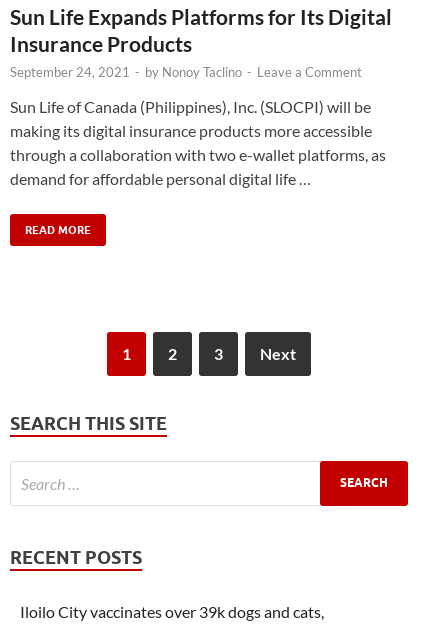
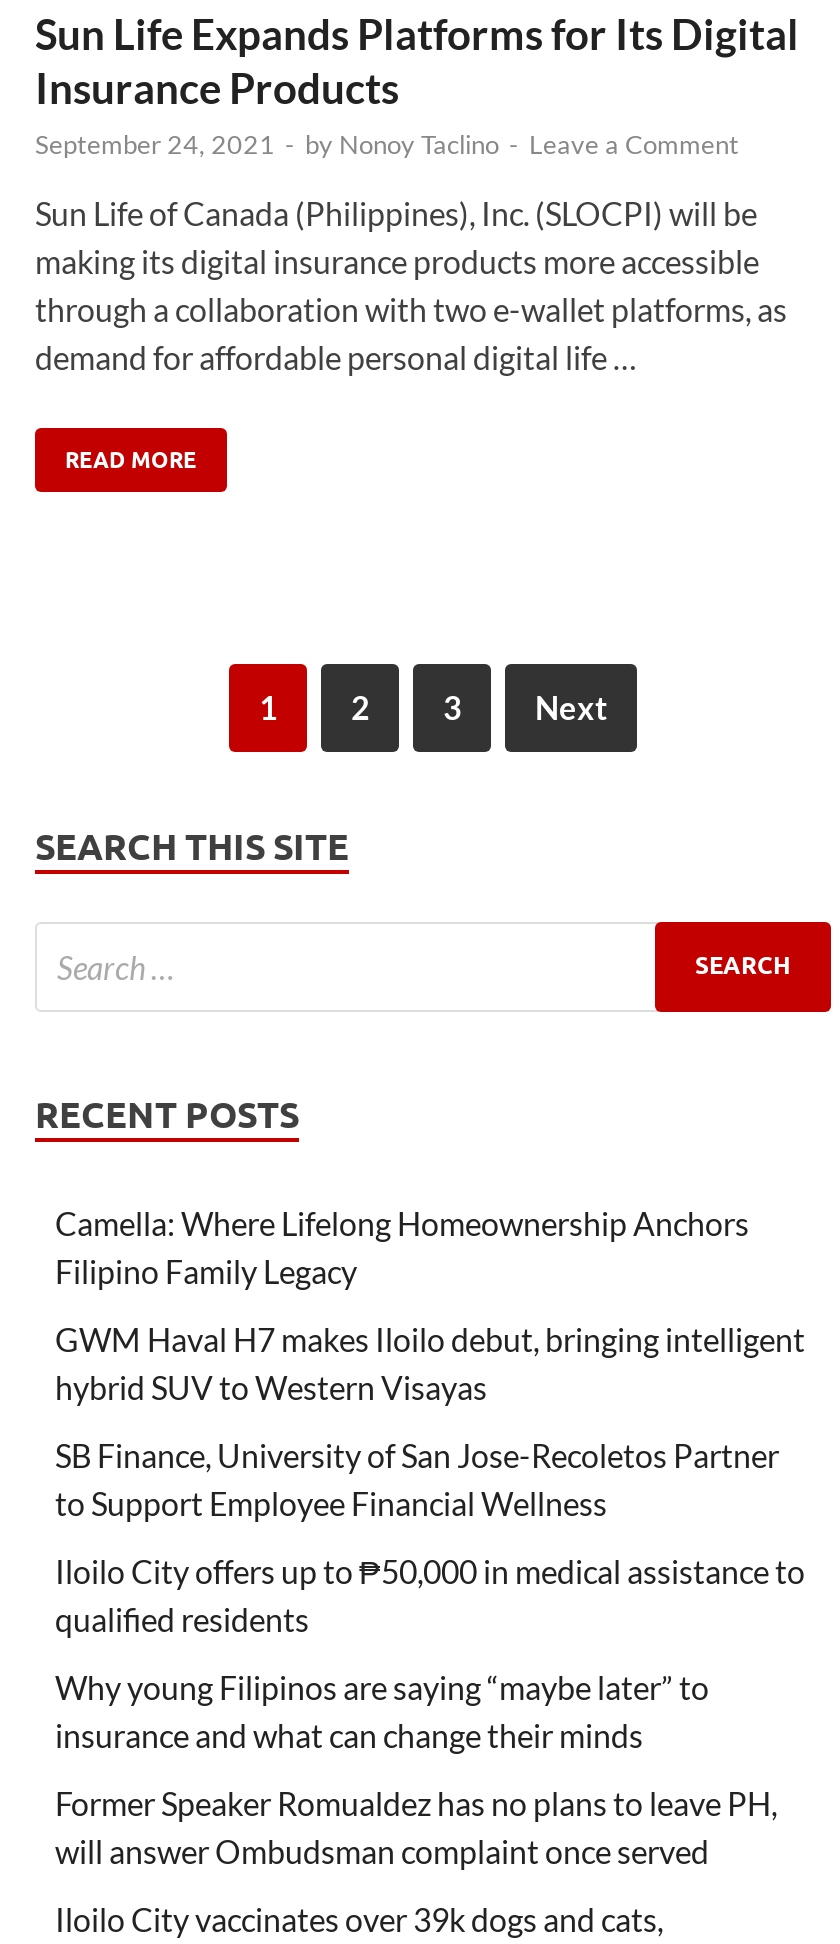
none -> [55,1203,805,1869] Camella: Where Lifelong Homeownership Anchors | Filipino Family Legacy | GWM Haval H7 makes Iloilo debut, bringing intelligent | hybrid SUV to Western Visayas | SB Finance, University of San Jose-Recoletos Partner | to Support Employee Financial Wellness | Iloilo City offers up to ₱50,000 in medical assistance to | qualified residents | Why young Filipinos are saying “maybe later” to | insurance and what can change their minds | Former Speaker Romualdez has no plans to leave PH, | will answer Ombudsman complaint once served

